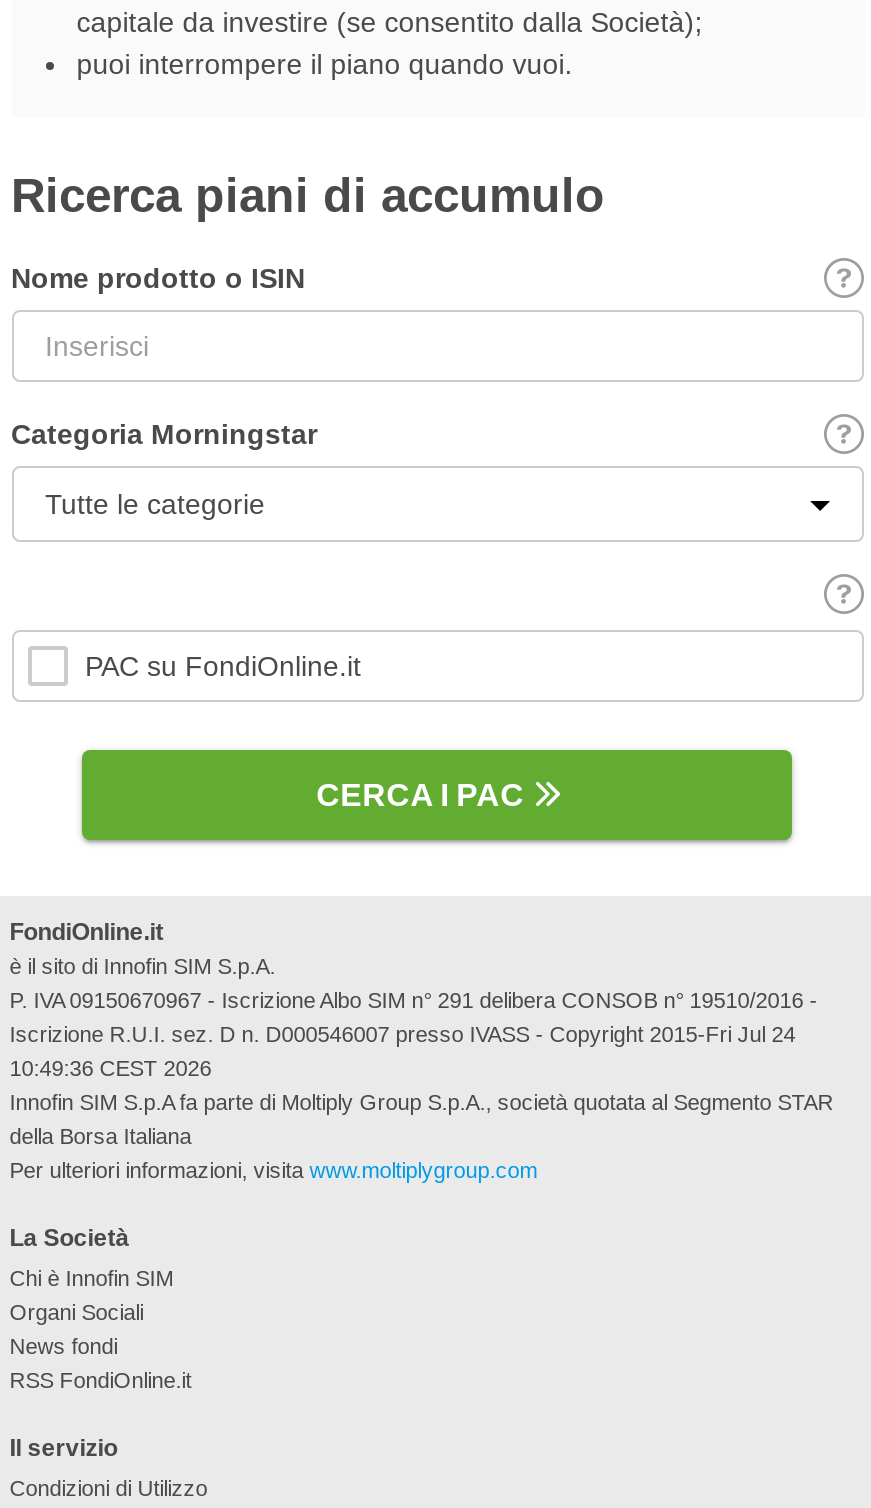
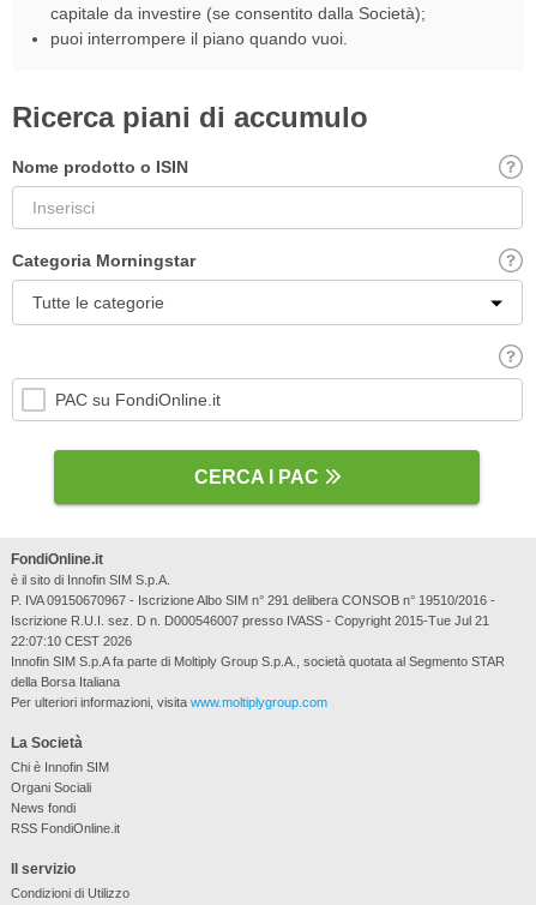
[10,1022,796,1046] Iscrizione R.U.I. sez. D n. D000546007 presso IVASS - Copyright 2015-Fri Jul 24 -> [11,613,489,627] Iscrizione R.U.I. sez. D n. D000546007 presso IVASS - Copyright 2015-Tue Jul 21
[10,1056,212,1080] 10:49:36 CEST 2026 -> [11,633,132,648] 22:07:10 CEST 2026

